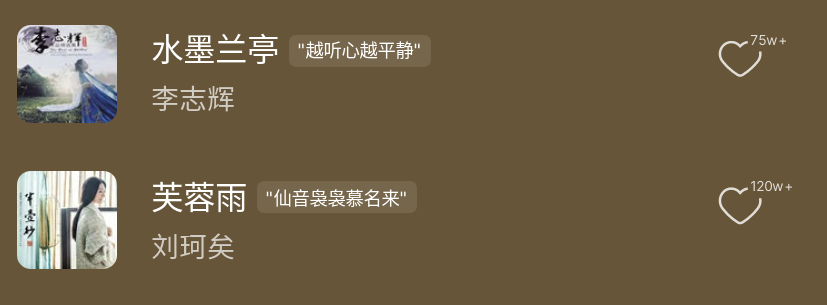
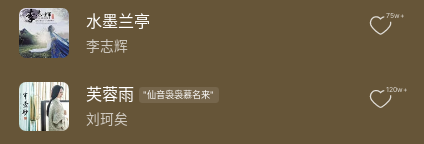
[297,40,421,62] "越听心越平静" -> none

